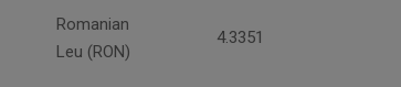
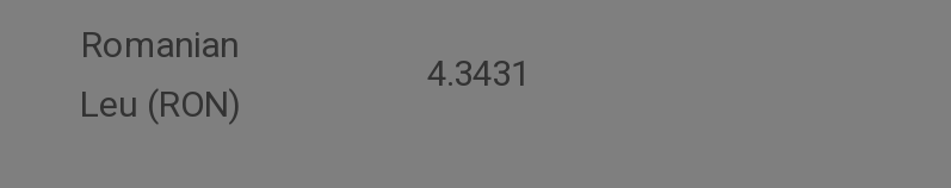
[217,27,264,47] 4.3351 -> [427,51,530,94] 4.3431

